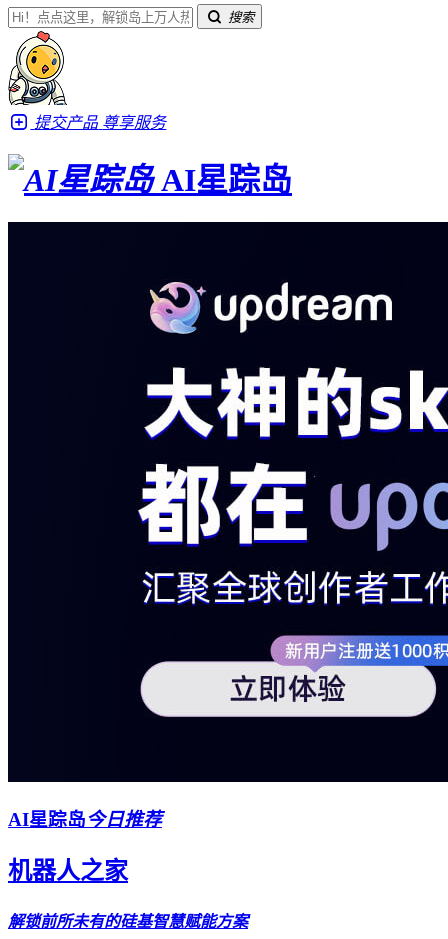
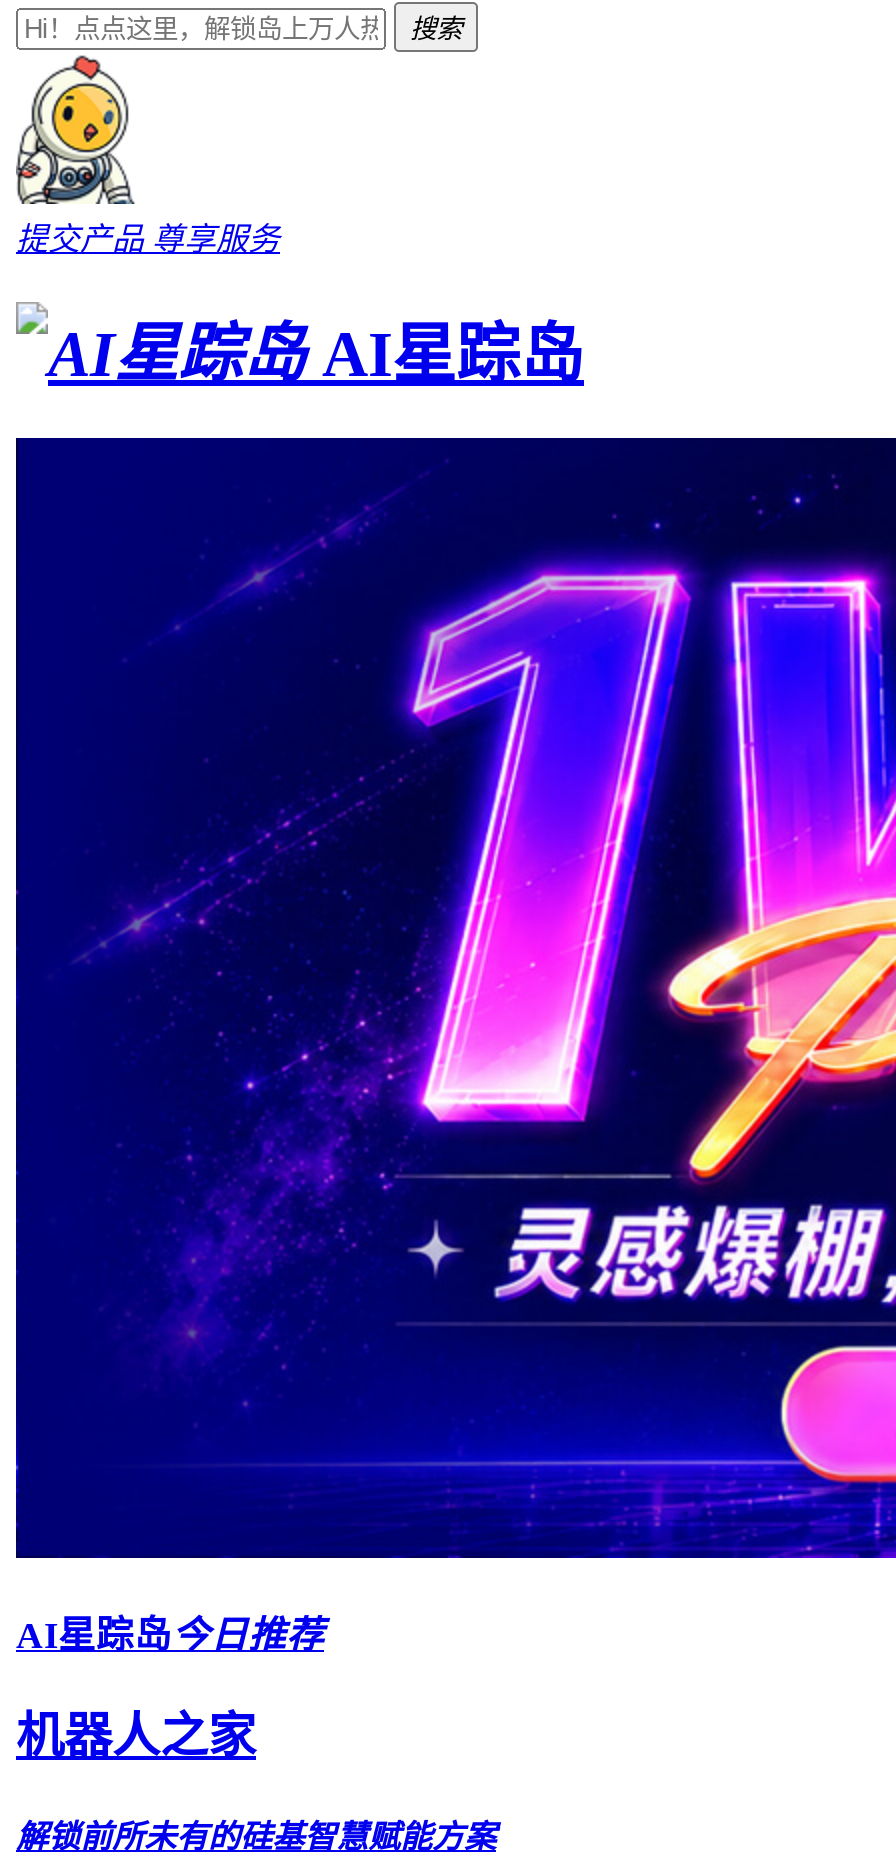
[7,222,445,783] [image] -> [14,438,890,1560] [image]

